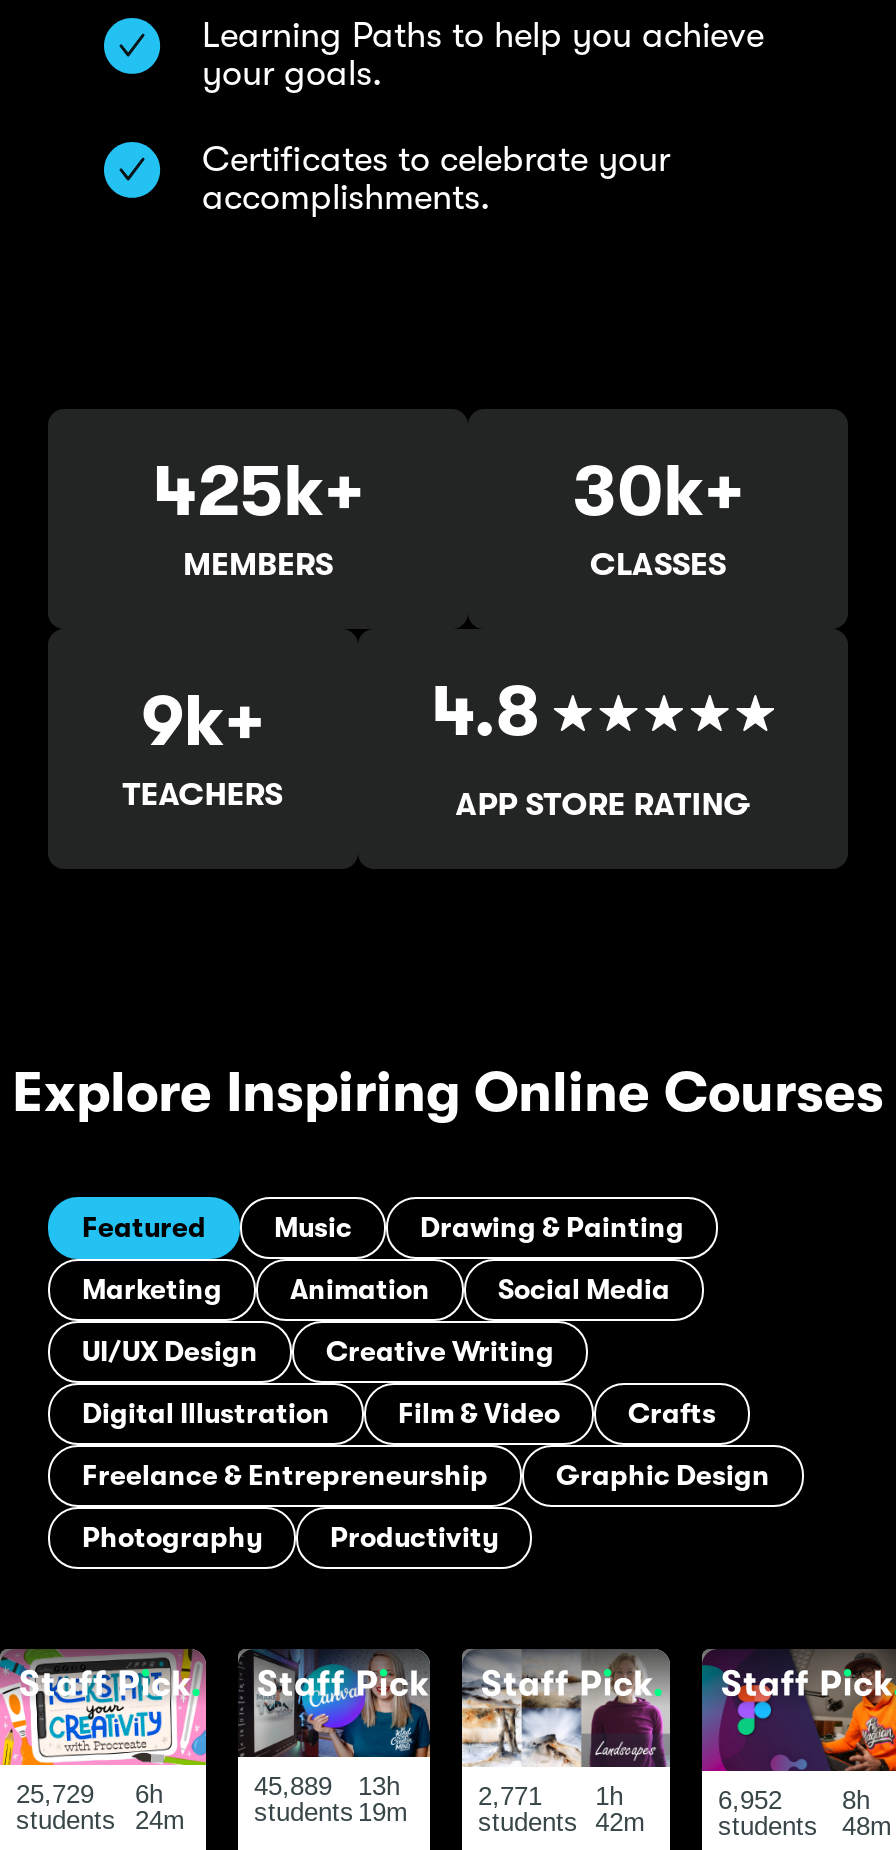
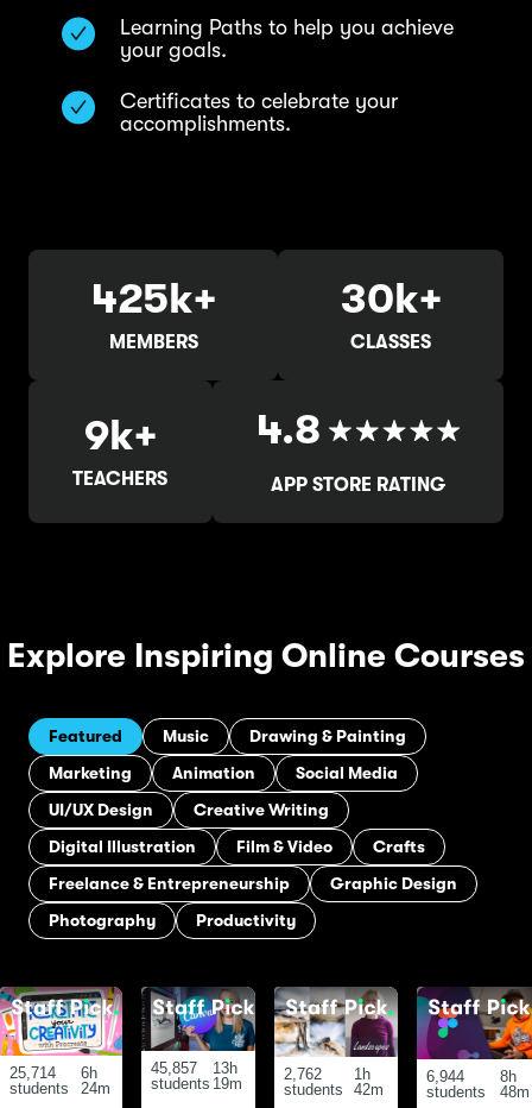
[16,1779,163,1809] 25,729 6h -> [9,1064,97,1082] 25,714 6h
[254,1771,400,1801] 45,889 13h -> [151,1059,237,1077] 45,857 13h
[478,1780,623,1810] 2,771 1h -> [284,1065,370,1082] 2,762 1h
[718,1786,870,1816] 6,952 8h -> [426,1068,517,1086] 6,944 8h

